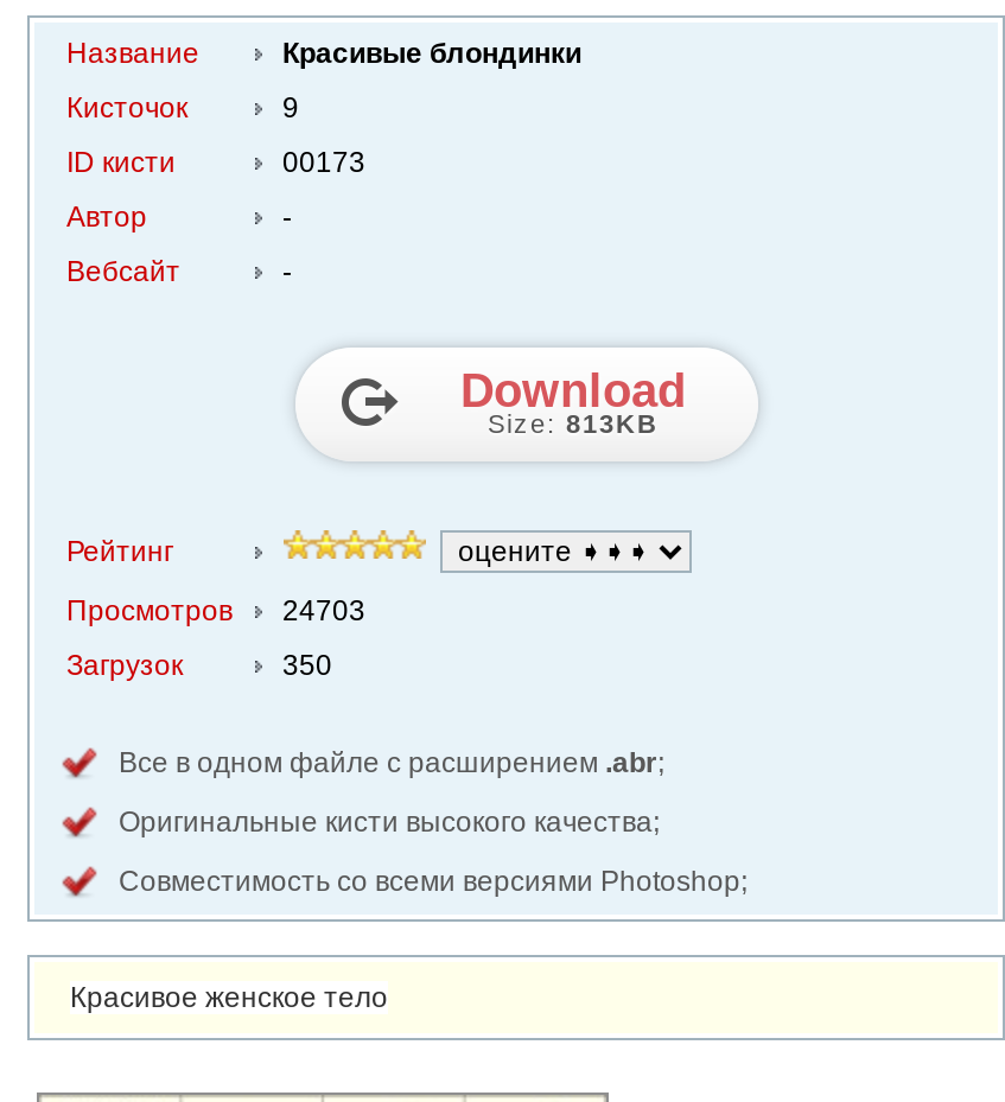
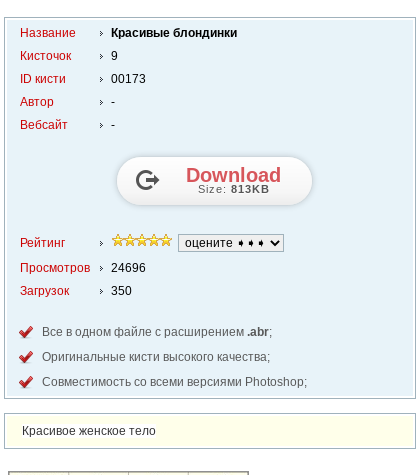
[66,594,365,628] Просмотров 24703 -> [20,261,146,275] Просмотров 24696

